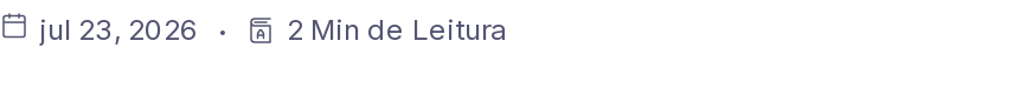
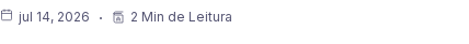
[40,12,199,47] jul 23, 2026 -> [19,9,90,25] jul 14, 2026

